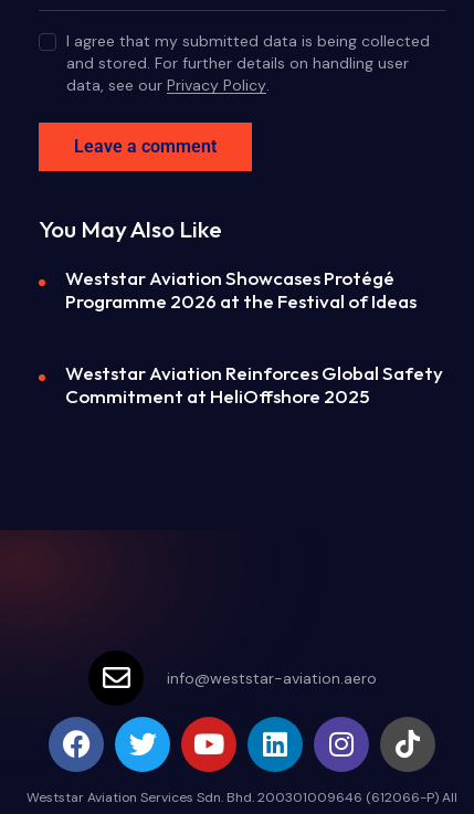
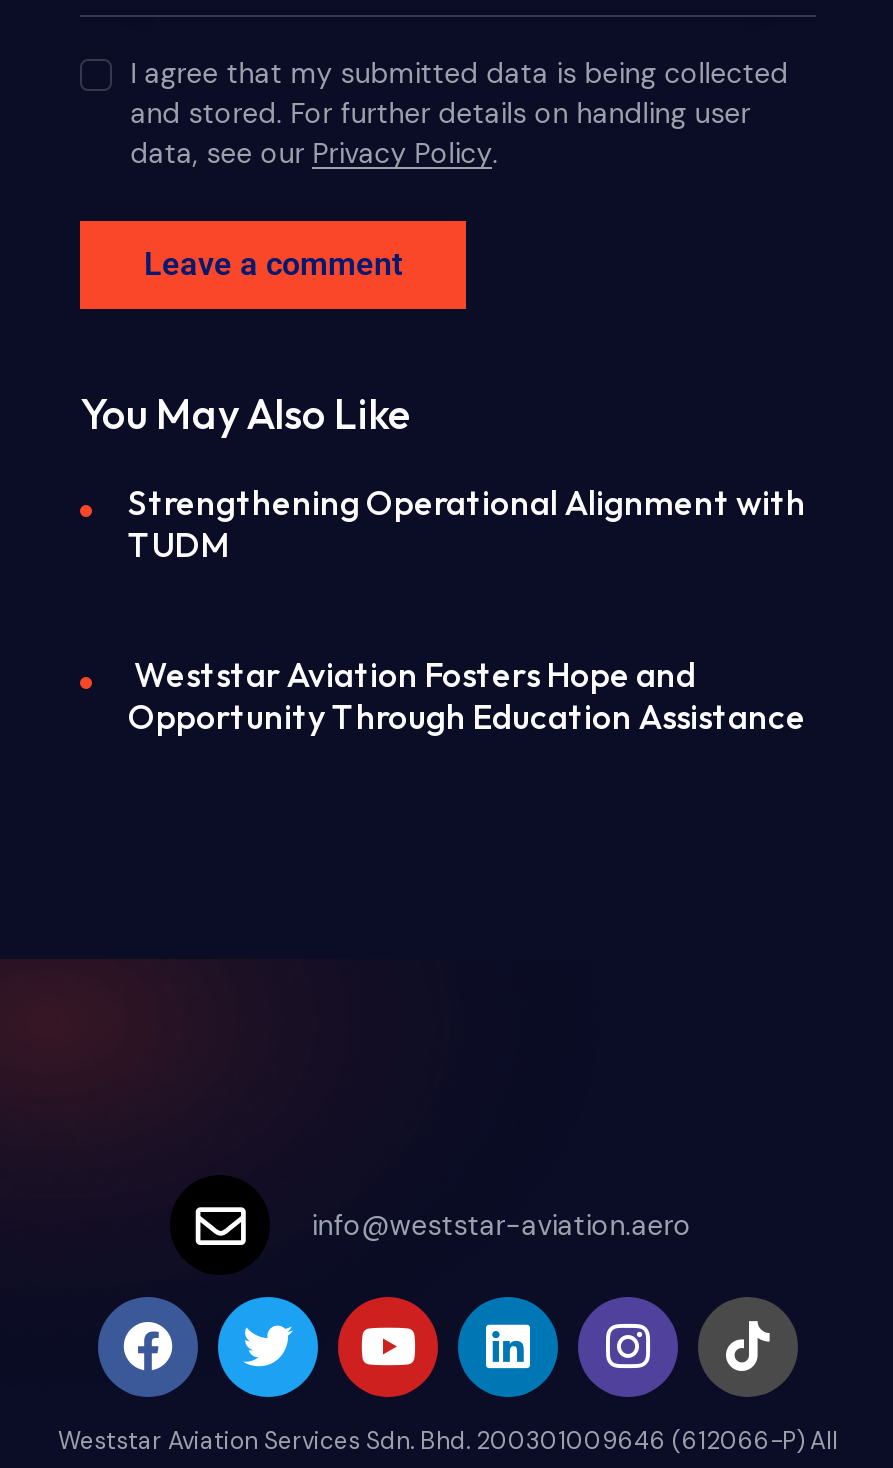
[65,266,417,313] Weststar Aviation Showcases Protégé | Programme 2026 at the Festival of Ideas -> [128,480,806,564] Strengthening Operational Alignment with | TUDM
[65,362,443,408] Weststar Aviation Reinforces Global Safety | Commitment at HeliOffshore 2025 -> [128,653,812,737] Weststar Aviation Fosters Hope and | Opportunity Through Education Assistance

